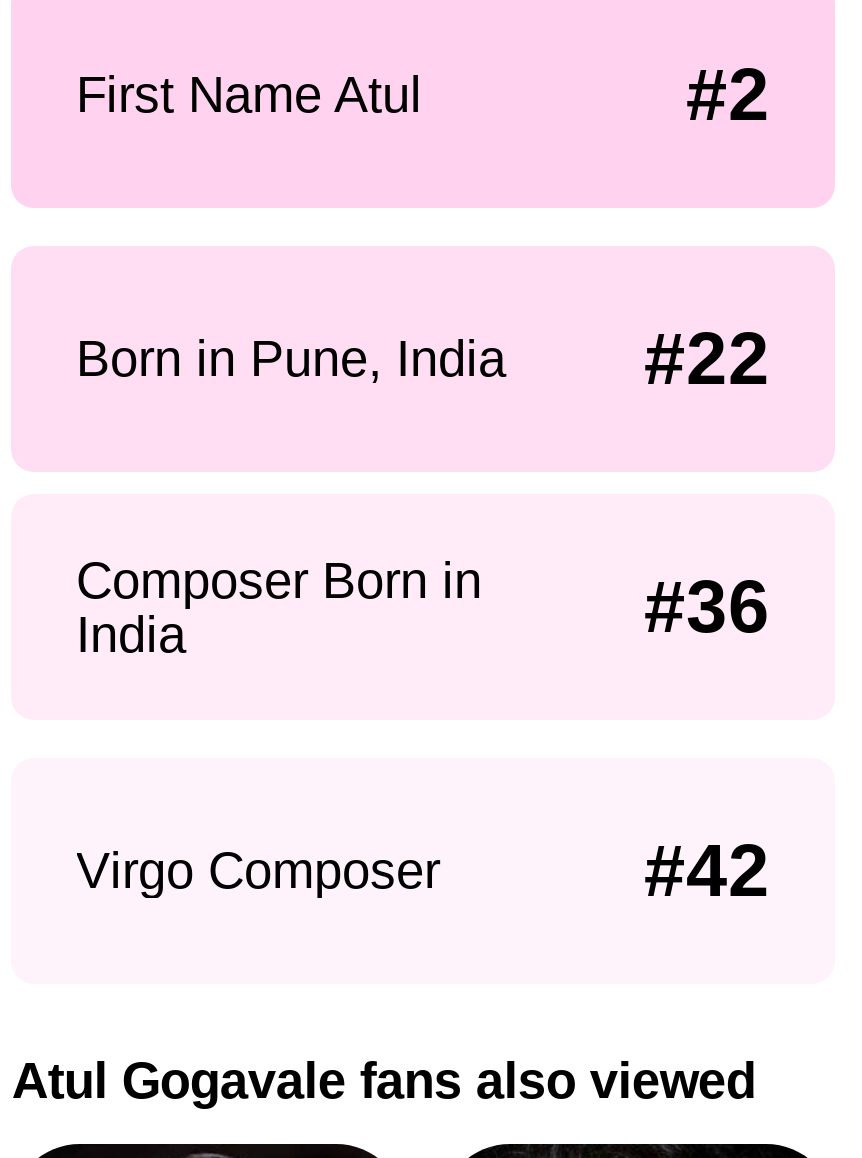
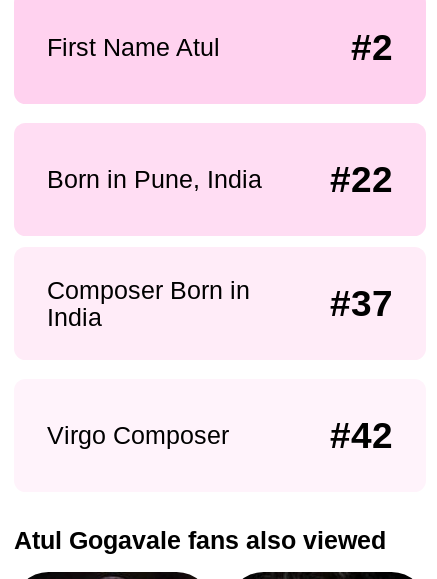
[644,567,770,649] #36 -> [330,283,393,324] #37

